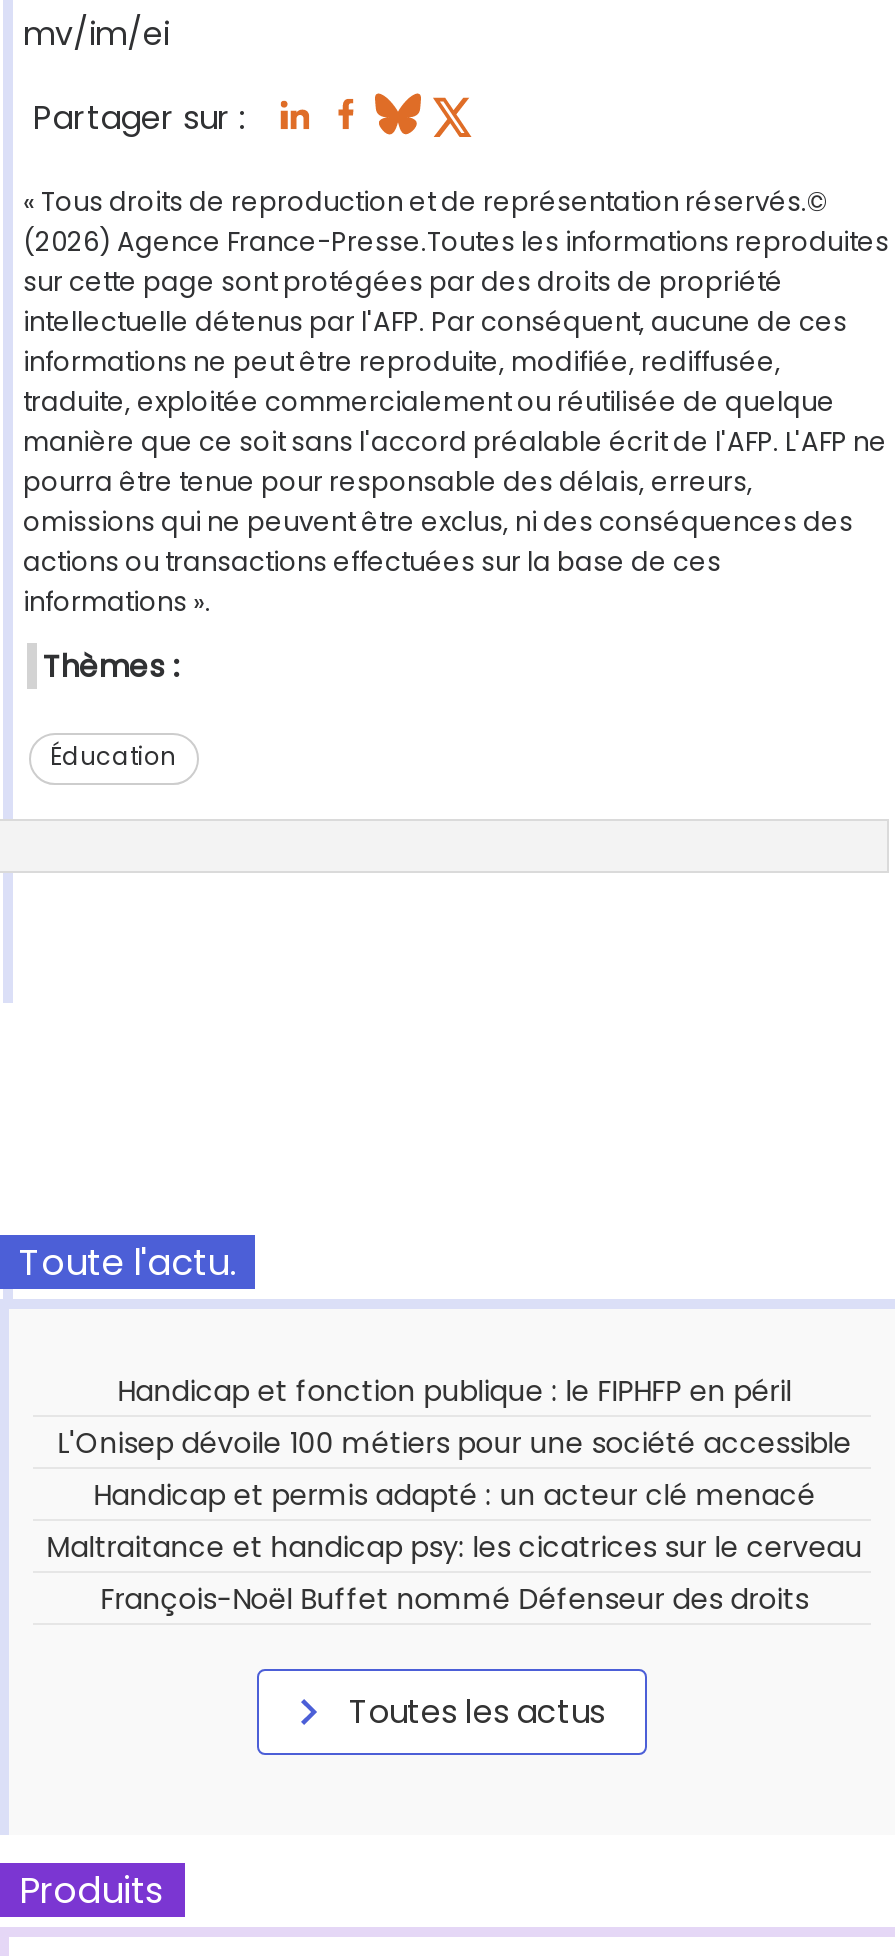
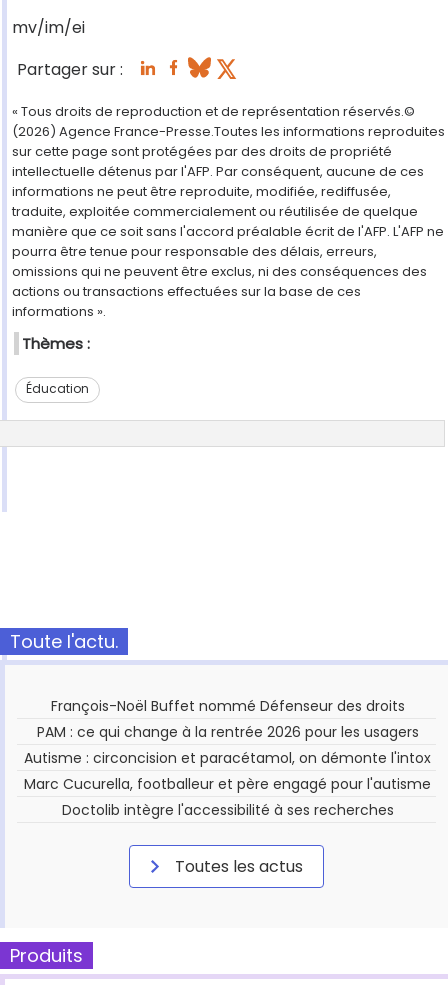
[47,1371,863,1567] Handicap et fonction publique : le FIPHFP en péril | L'Onisep dévoile 100 métiers pour une société accessible | Handicap et permis adapté : un acteur clé menacé | Maltraitance et handicap psy: les cicatrices sur le cerveau -> none
moved [101,1579,809,1619] -> [51,696,405,716]: François-Noël Buffet nommé Défenseur des droits
none -> [24,722,431,820] PAM : ce qui change à la rentrée 2026 pour les usagers | Autisme : circoncision et paracétamol, on démonte l'intox | Marc Cucurella, footballeur et père engagé pour l'autisme | Doctolib intègre l'accessibilité à ses recherches

